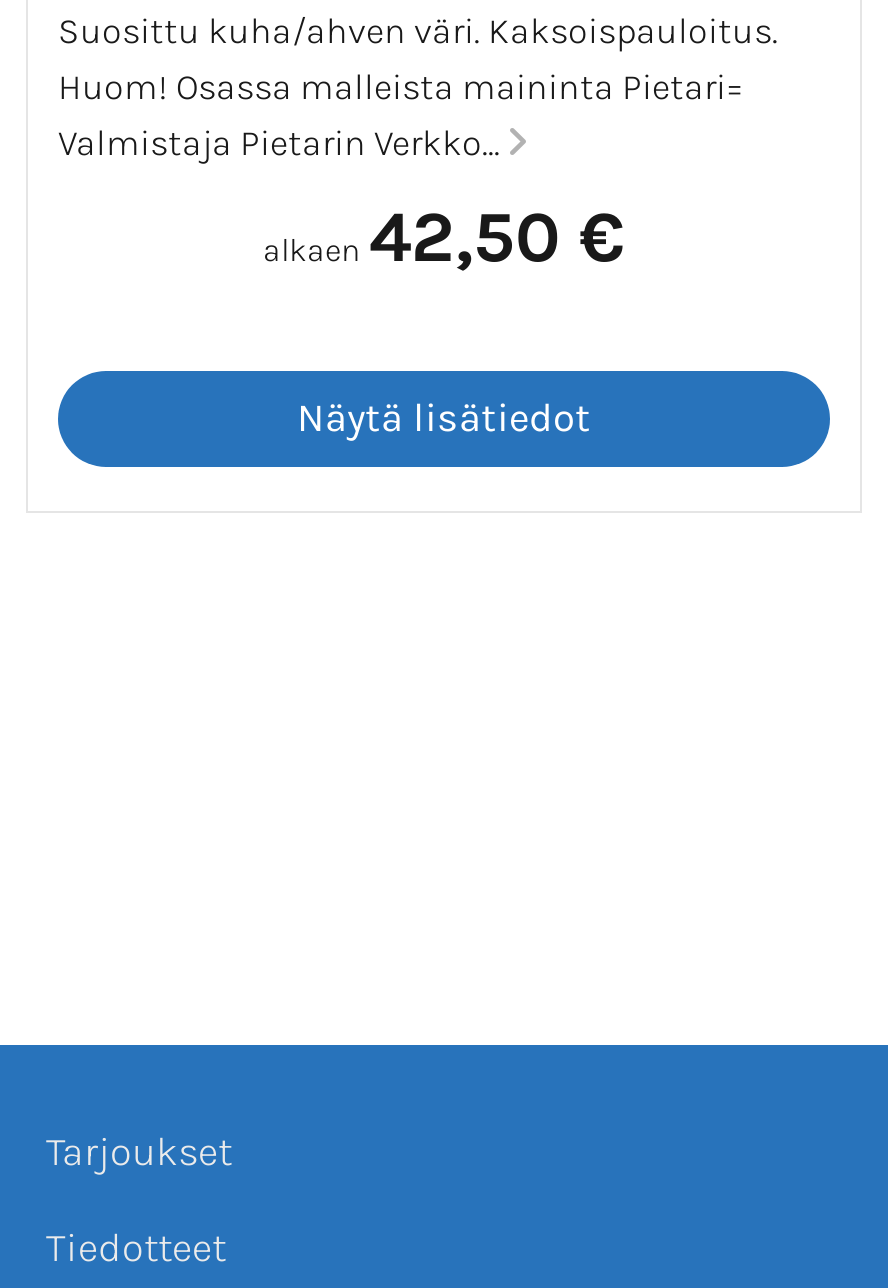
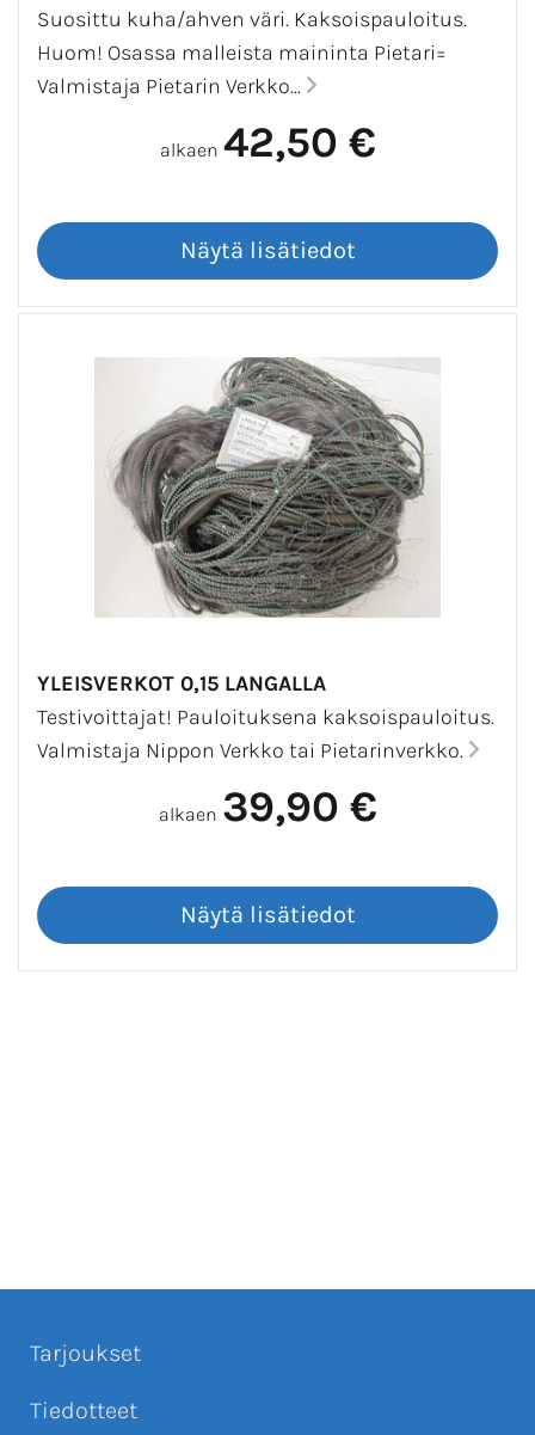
none -> [37,670,494,831] YLEISVERKOT 0,15 LANGALLA | Testivoittajat! Pauloituksena kaksoispauloitus. | Valmistaja Nippon Verkko tai Pietarinverkko. | alkaen 39,90 €
none -> [94,356,439,619] [image]

